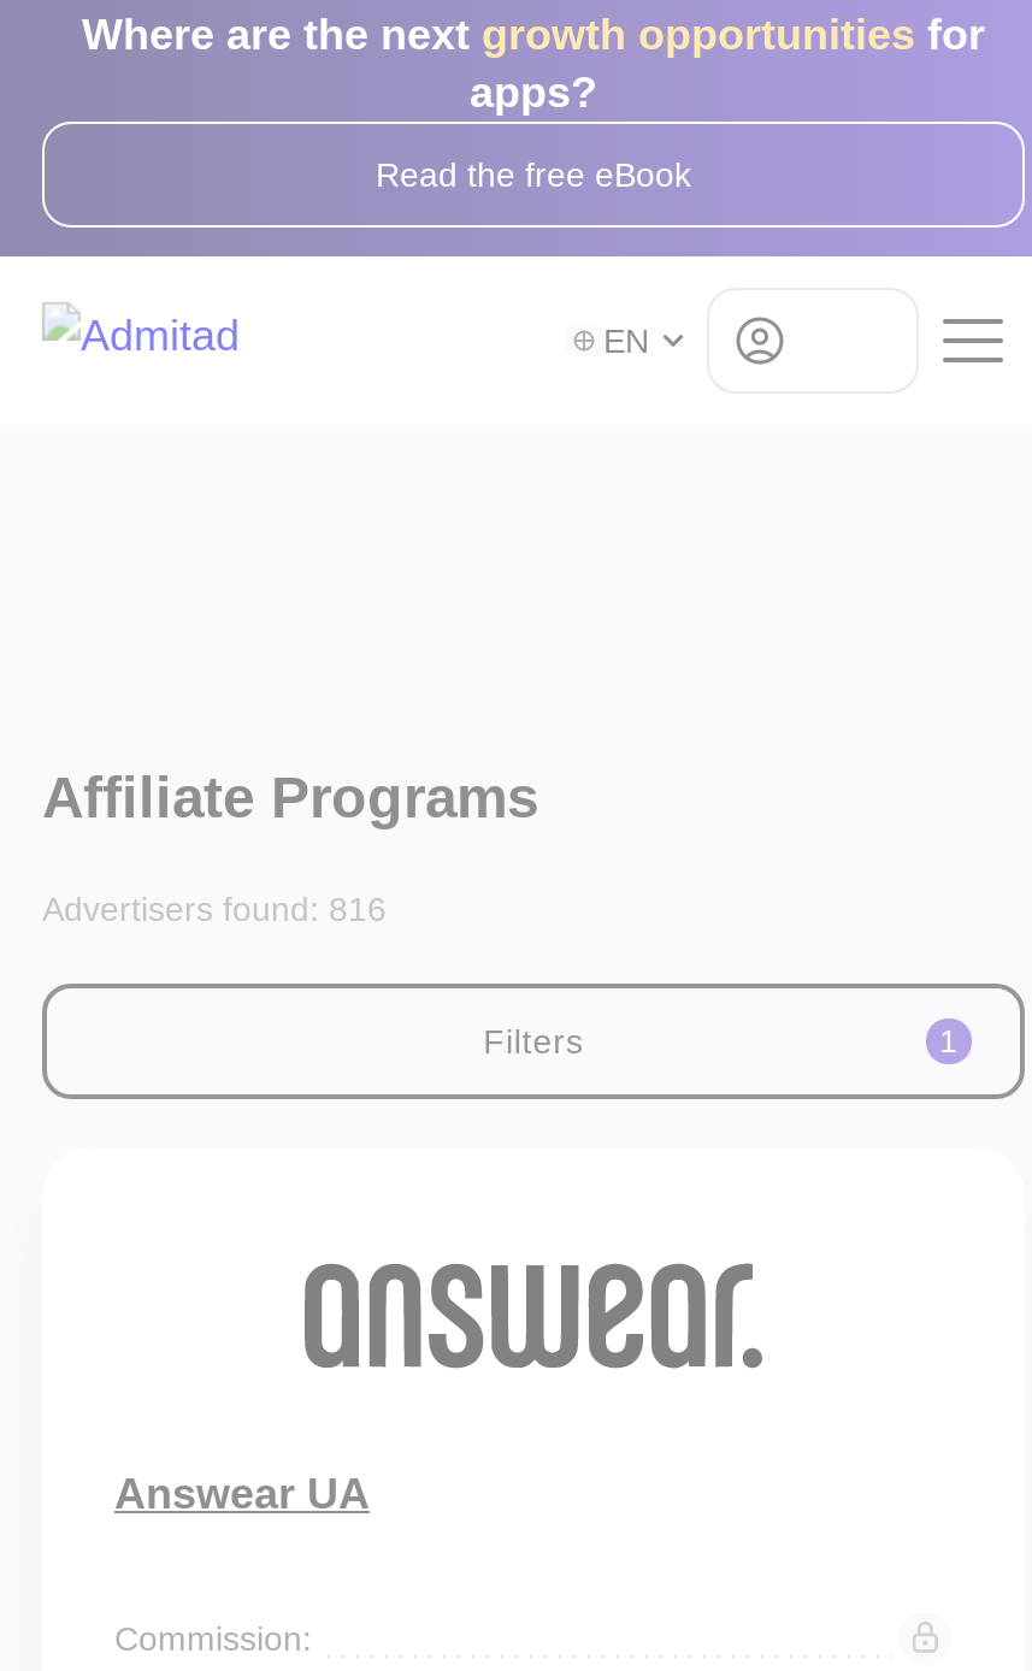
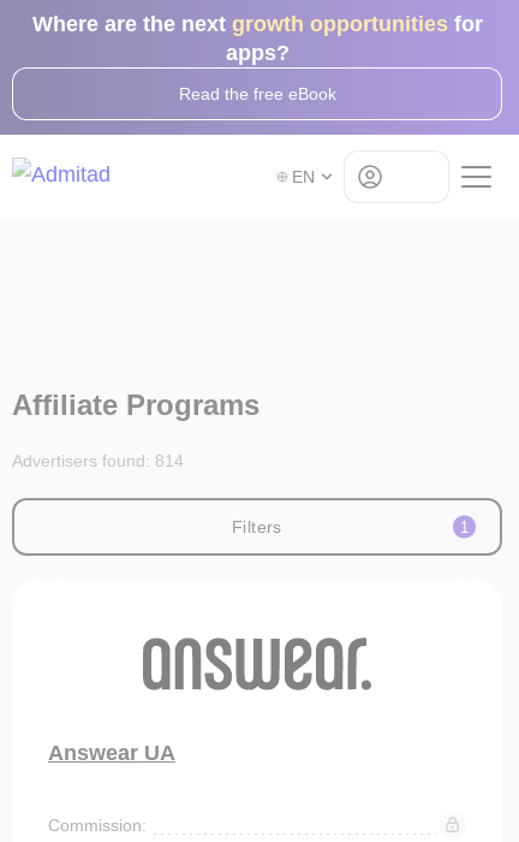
[42,890,387,928] Advertisers found: 816 -> [12,451,184,470] Advertisers found: 814

